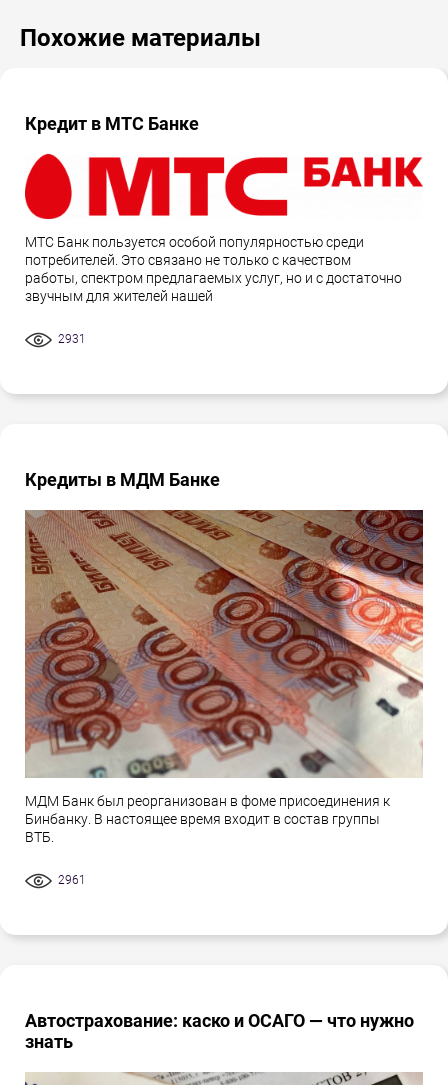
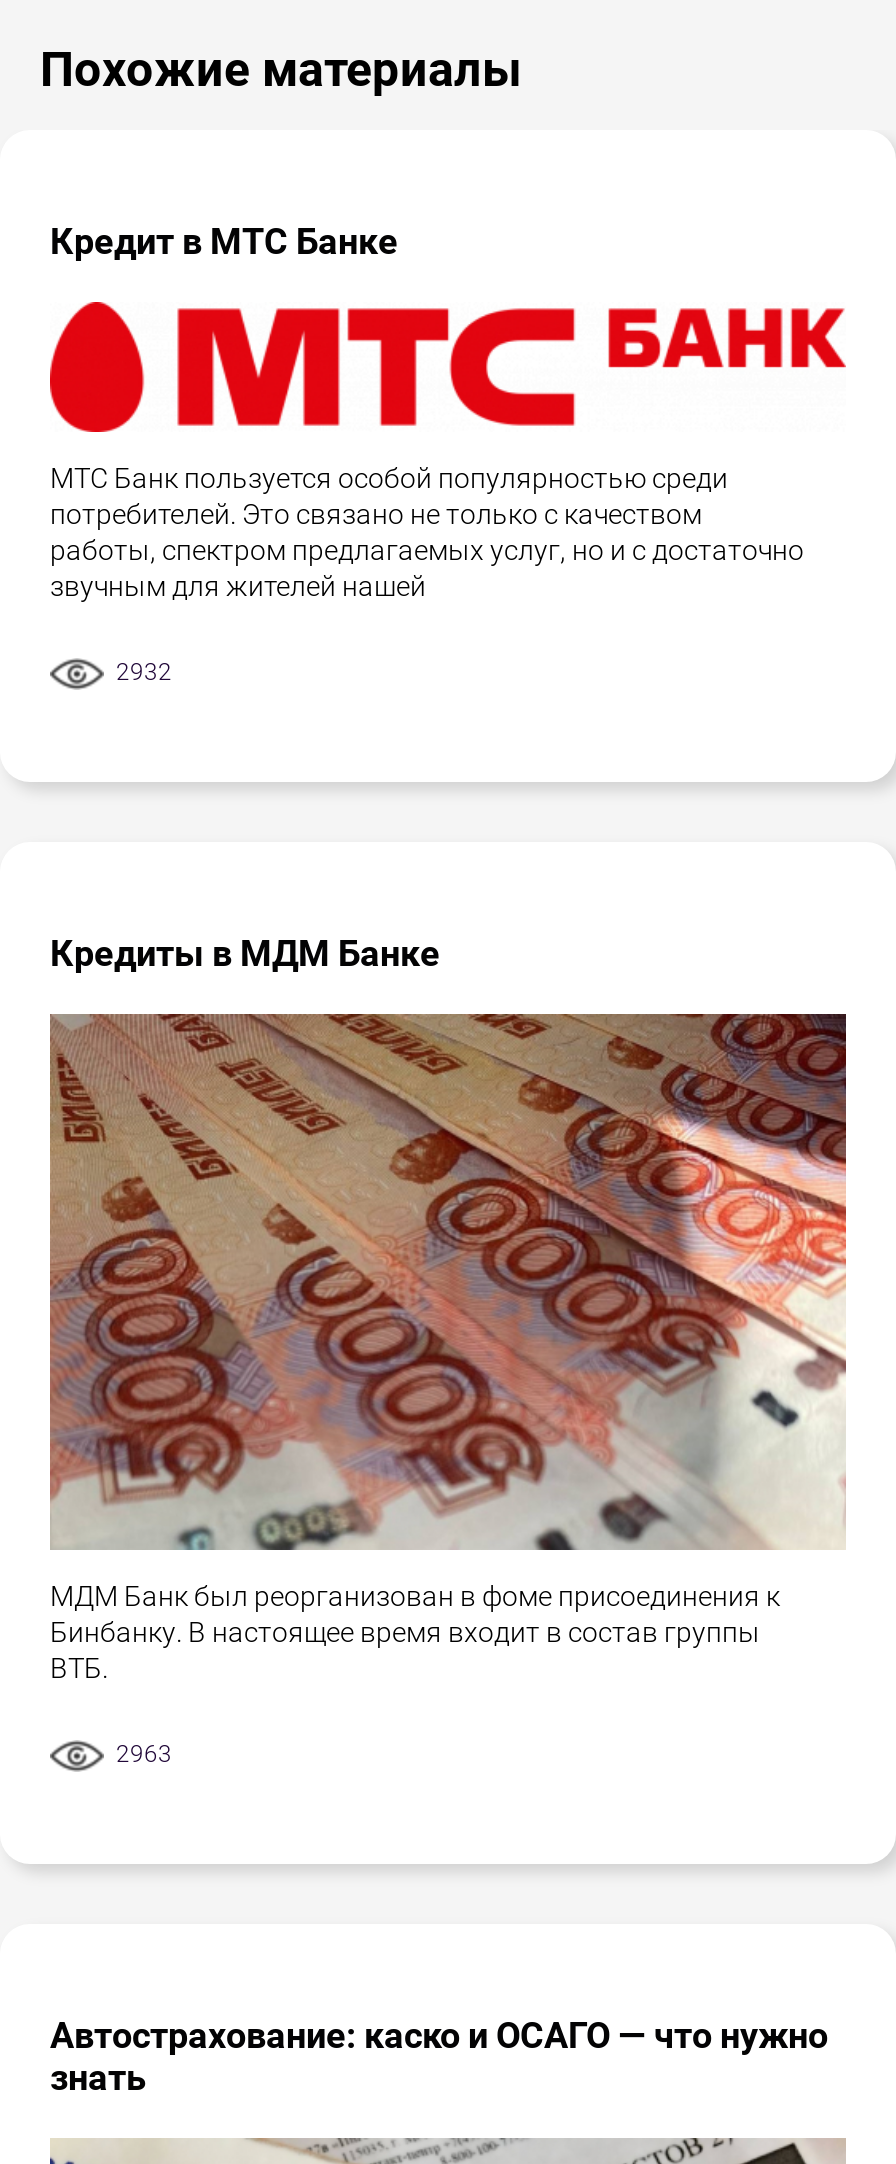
[58,332,86,346] 2931 -> [116,658,172,686] 2932
[58,873,86,887] 2961 -> [116,1741,172,1769] 2963

